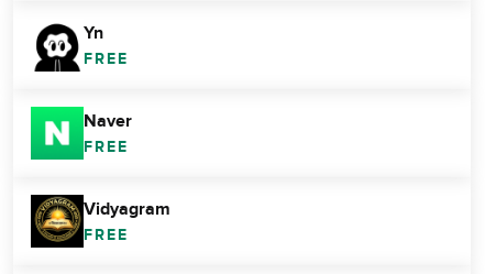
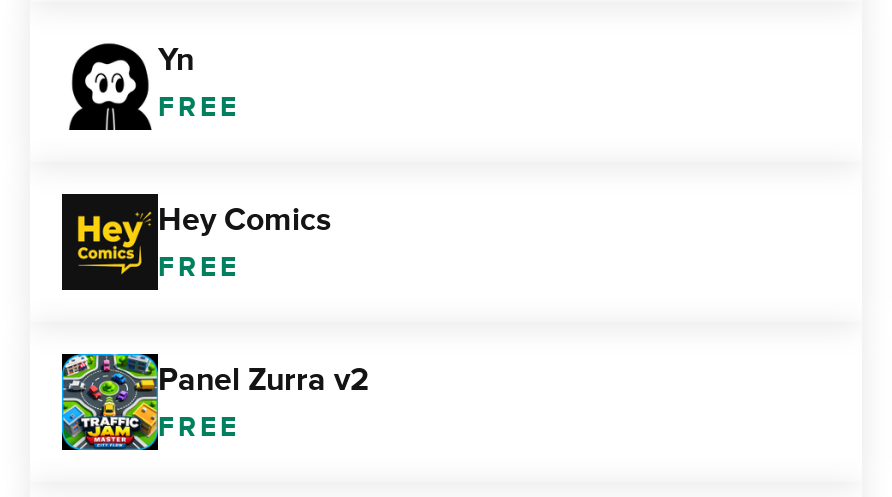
[30,106,132,161] [image] | Naver -> [60,192,332,292] [image] | Hey Comics
[30,194,170,249] [image] | Vidyagram -> [60,352,370,452] [image] | Panel Zurra v2

